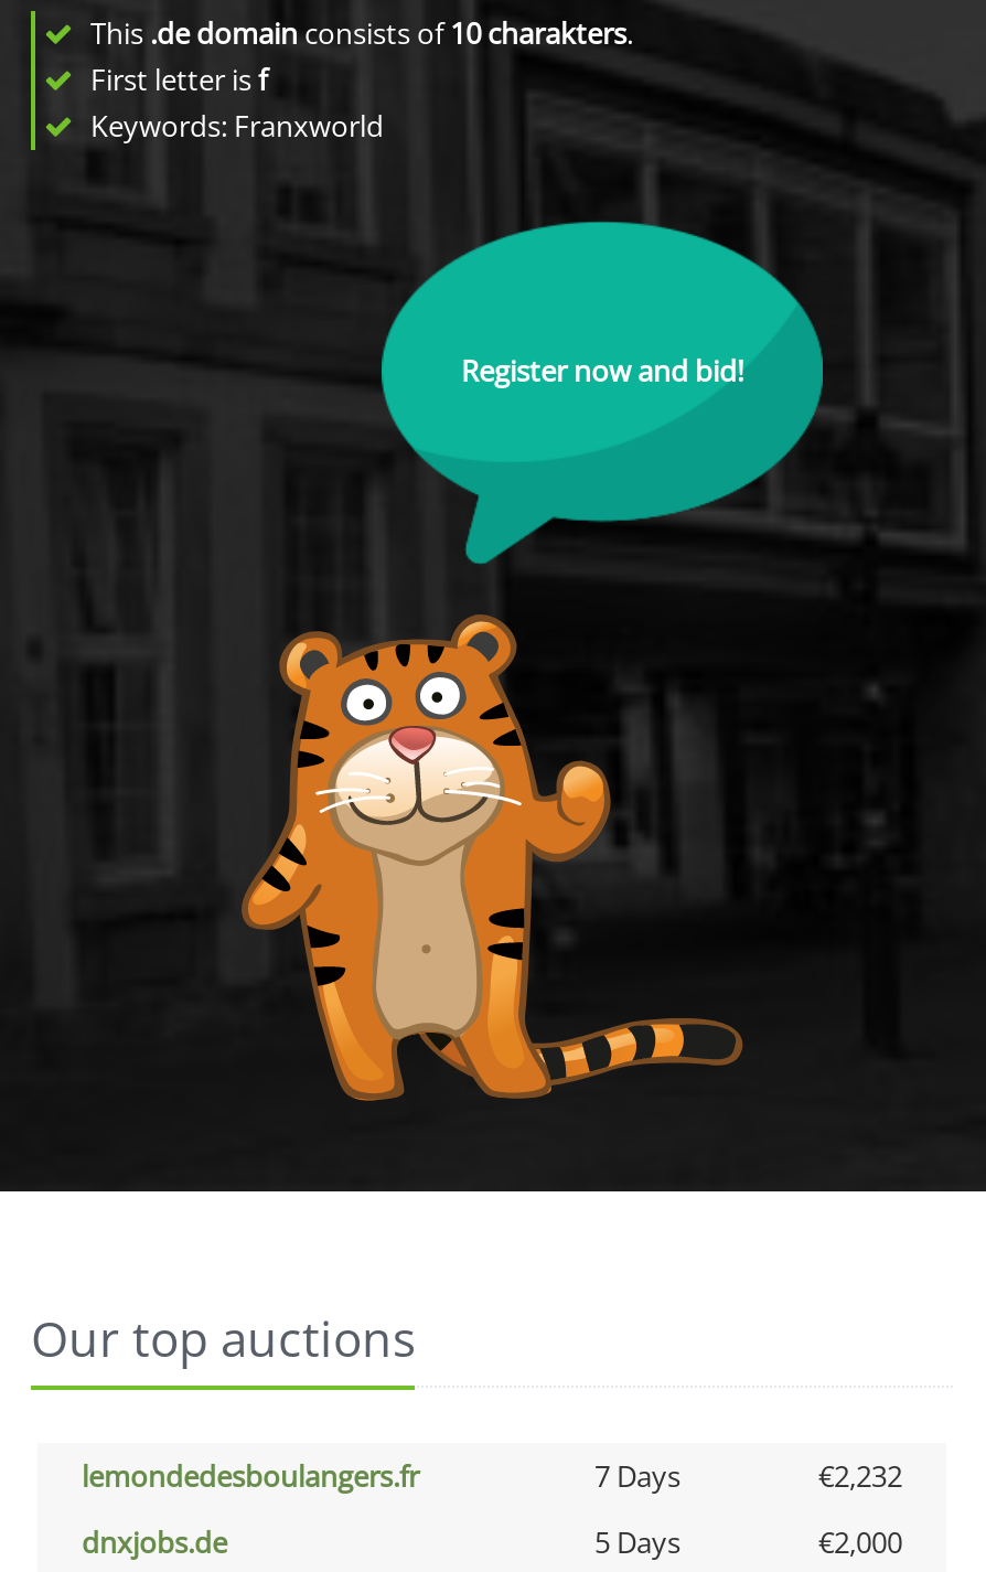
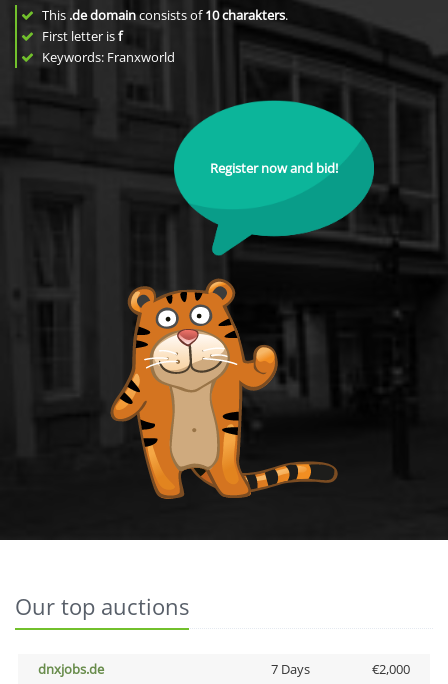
[82,1456,902,1496] lemondedesboulangers.fr | 7 Days | €2,232 -> none
[594,1522,680,1562] 5 Days -> [270,660,309,678] 7 Days

